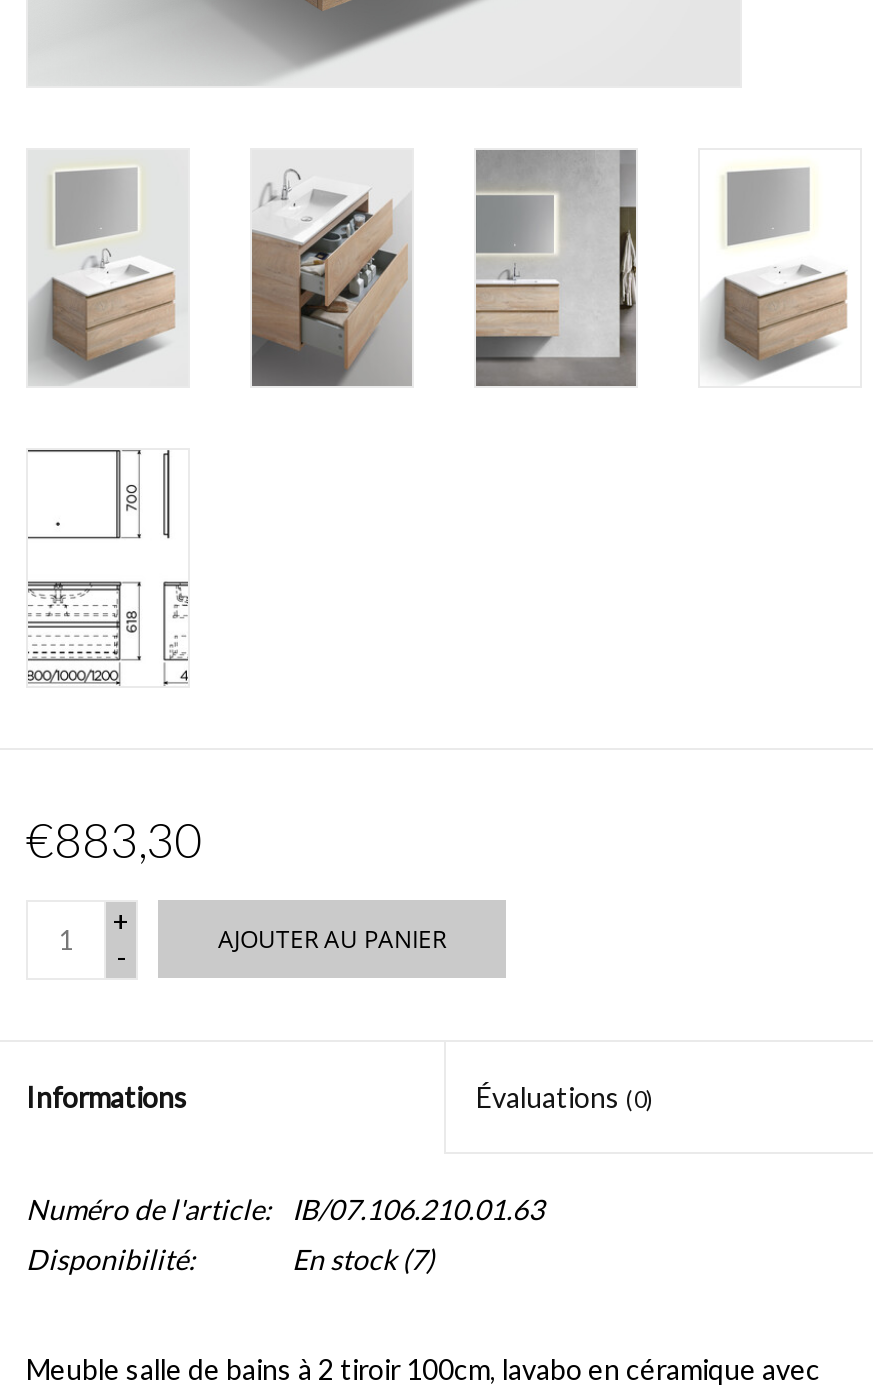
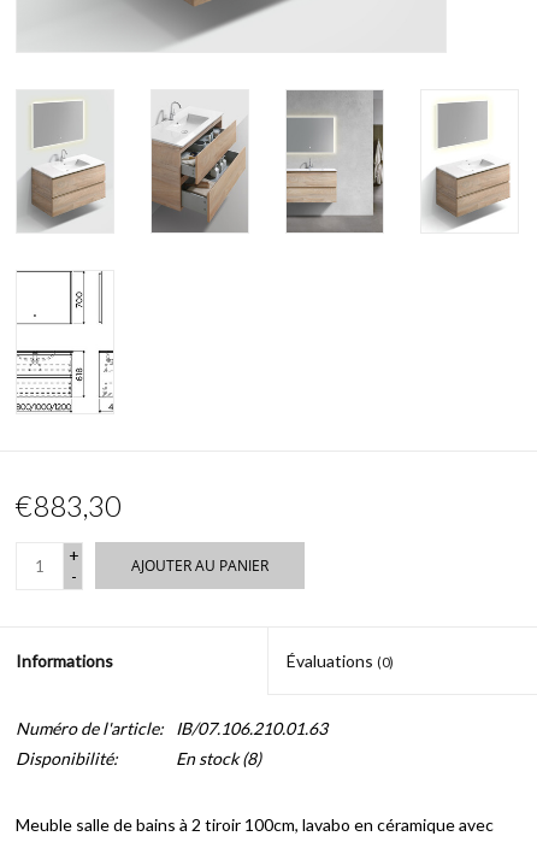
[292,1242,434,1276] En stock (7) -> [176,748,261,768] En stock (8)

